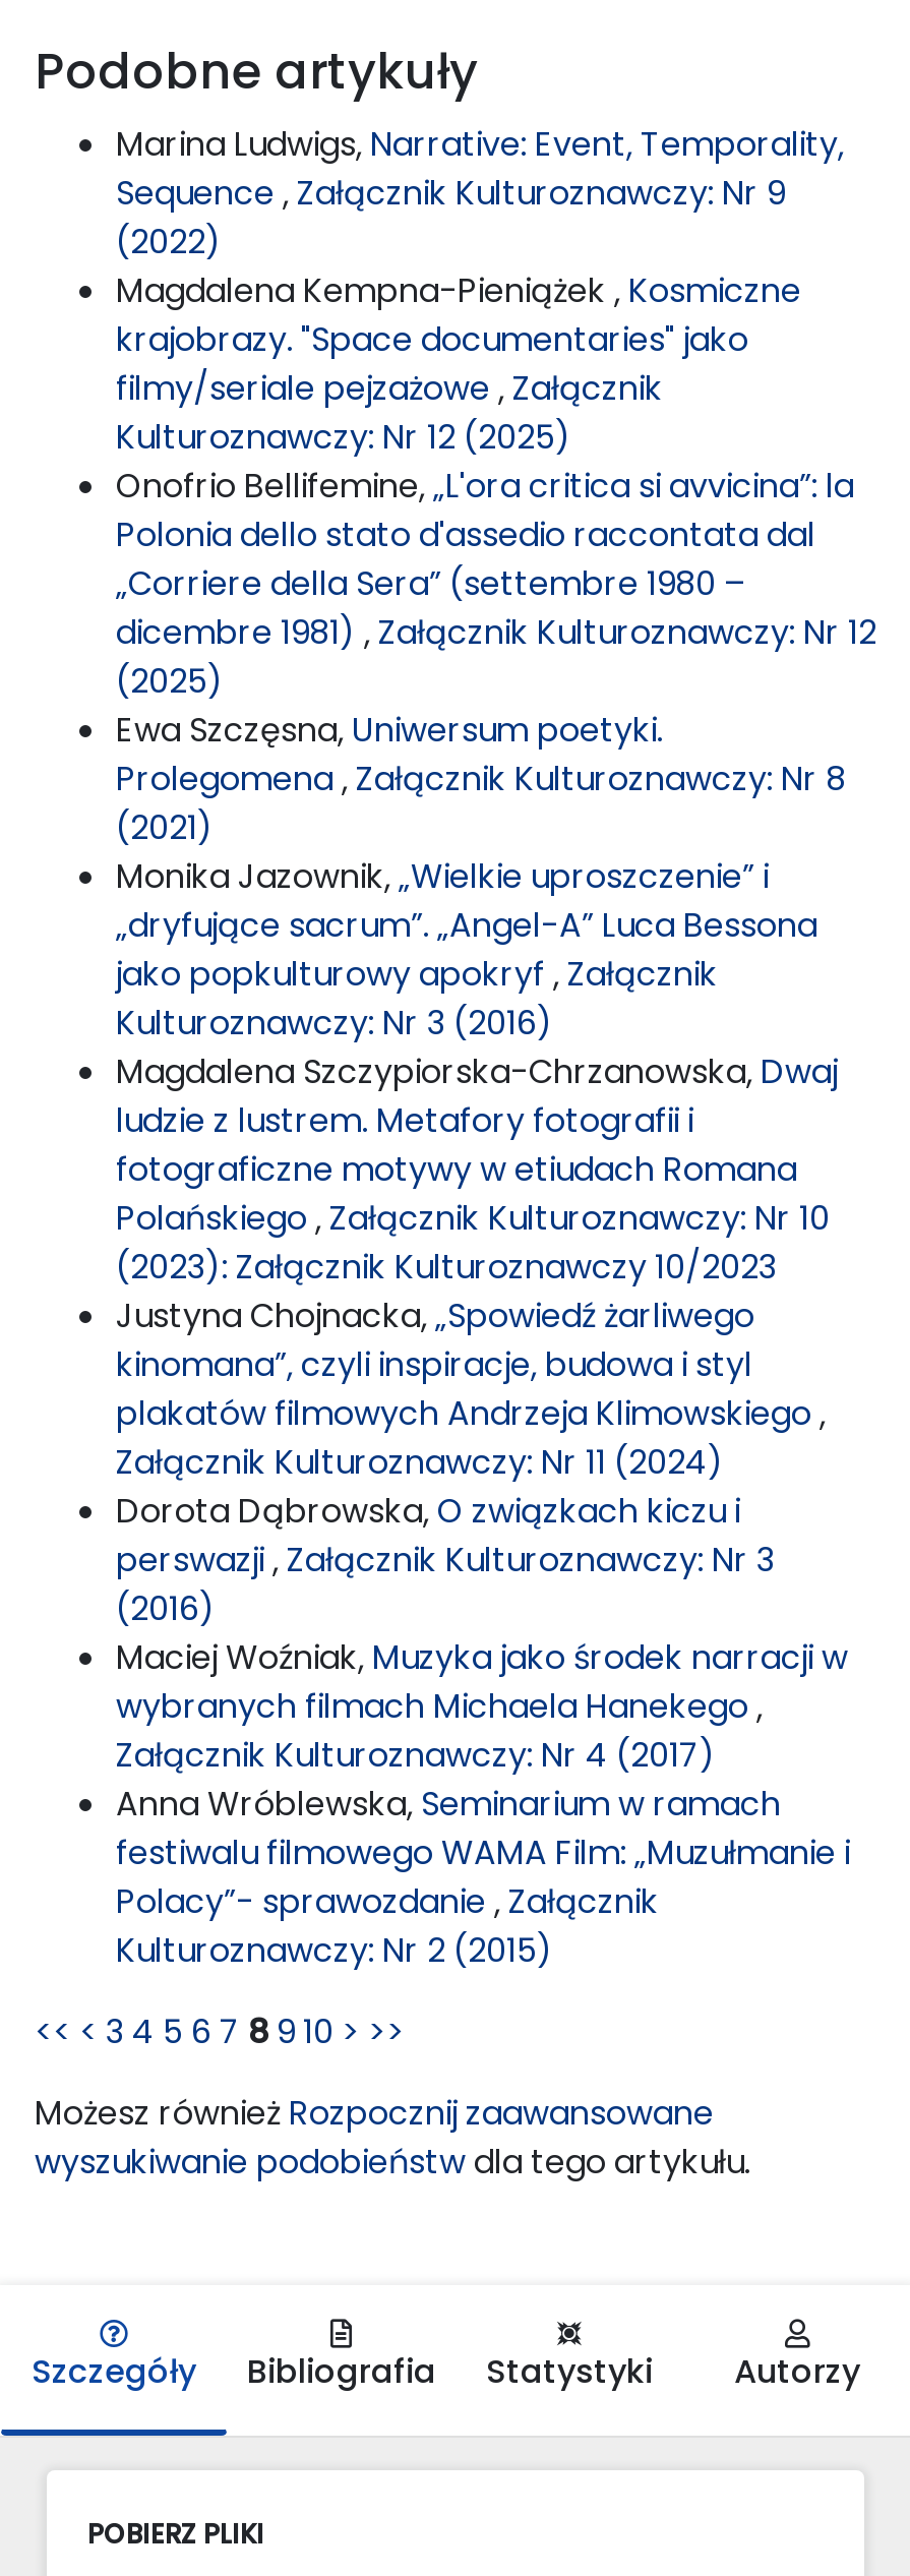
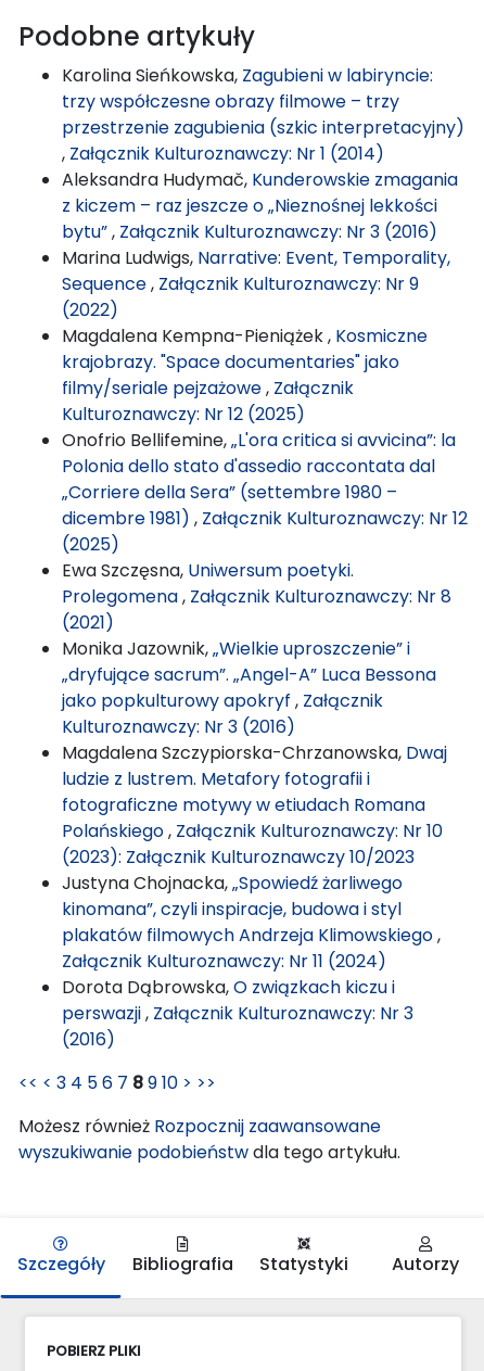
none -> [62,63,464,244] Karolina Sieńkowska, Zagubieni w labiryncie: | trzy współczesne obrazy filmowe – trzy | przestrzenie zagubienia (szkic interpretacyjny) | , Załącznik Kulturoznawczy: Nr 1 (2014) | Aleksandra Hudymač, Kunderowskie zmagania | z kiczem – raz jeszcze o „Nieznośnej lekkości | bytu”, Załącznik Kulturoznawczy: Nr 3 (2016)
moved [116,121,876,1632] -> [62,245,468,1052]: Marina Ludwigs, Narrative: Event, Temporality, | Sequence, Załącznik Kulturoznawczy: Nr 9 | (2022) | ... | perswazji, Załącznik Kulturoznawczy: Nr 3 | (2016)
[116,1634,850,1974] Maciej Woźniak, Muzyka jako środek narracji w | wybranych filmach Michaela Hanekego, | Załącznik Kulturoznawczy: Nr 4 (2017) | Anna Wróblewska, Seminarium w ramach | festiwalu filmowego WAMA Film: „Muzułmanie i | Polacy”- sprawozdanie, Załącznik | Kulturoznawczy: Nr 2 (2015) -> none

